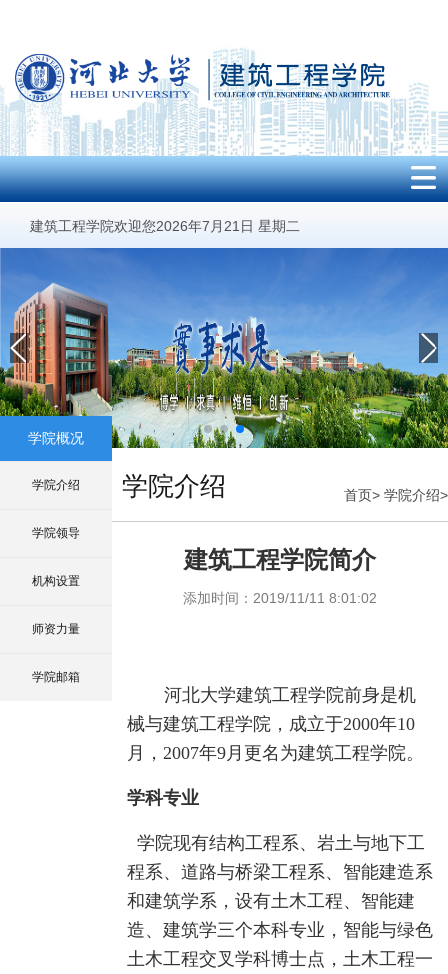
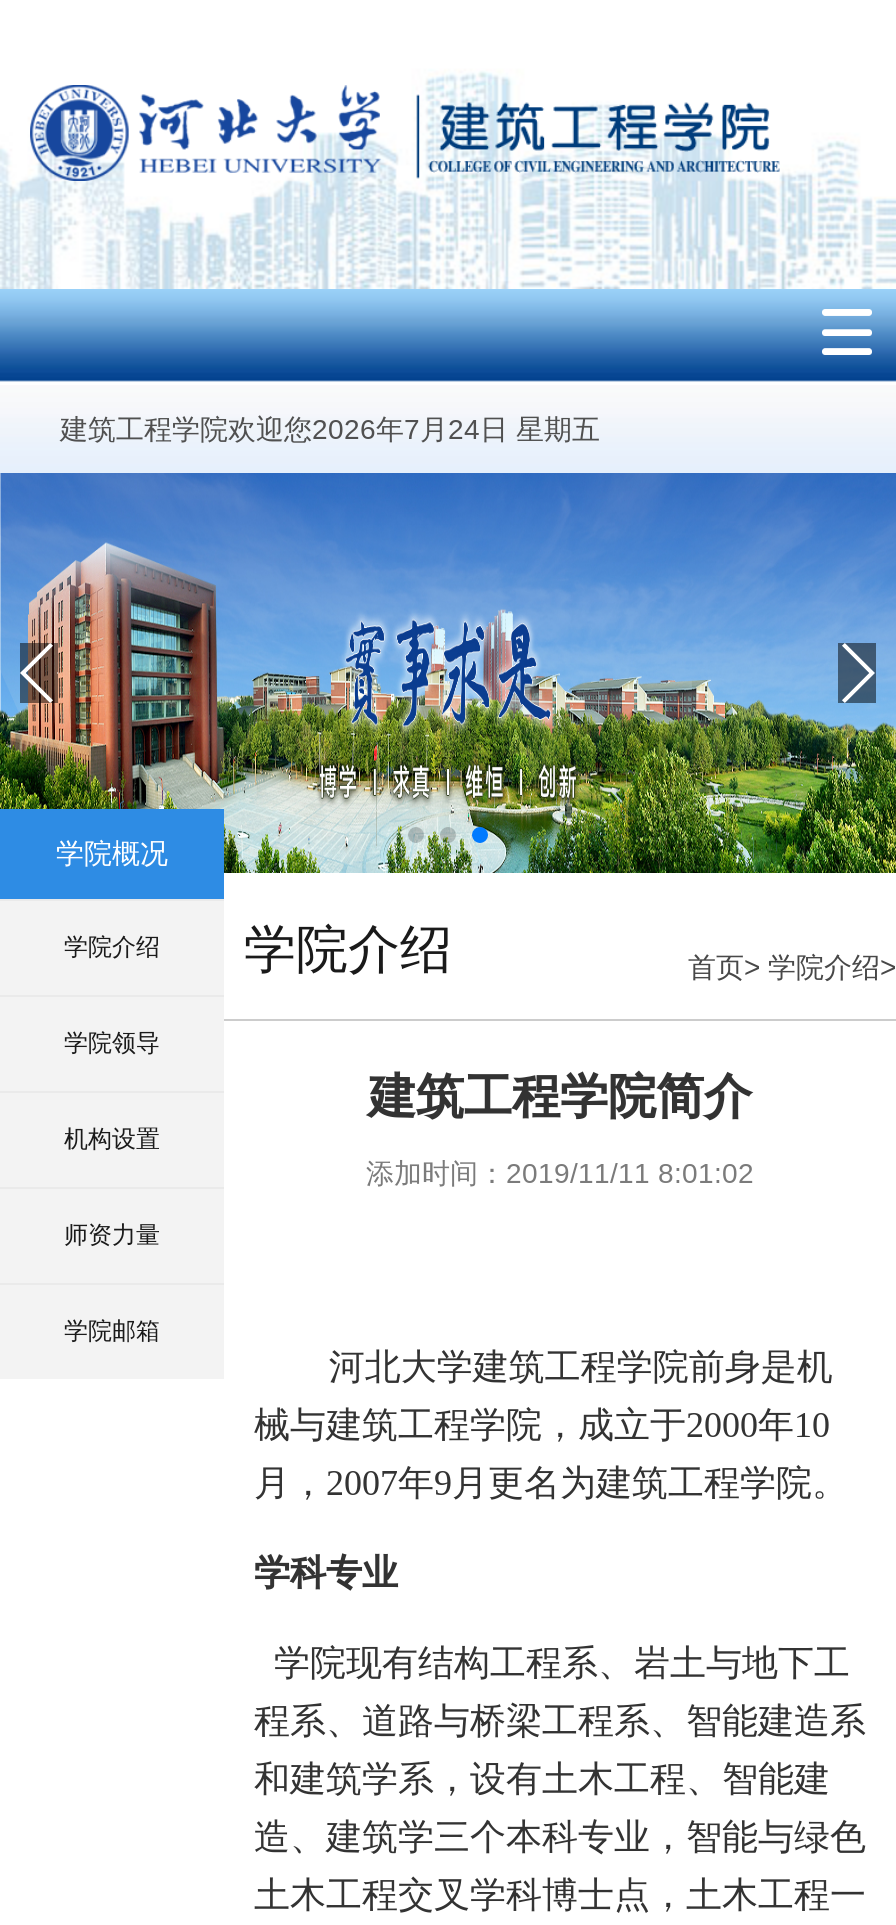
[30,218,300,234] 建筑工程学院欢迎您2026年7月21日 星期二 -> [60,413,600,445] 建筑工程学院欢迎您2026年7月24日 星期五

